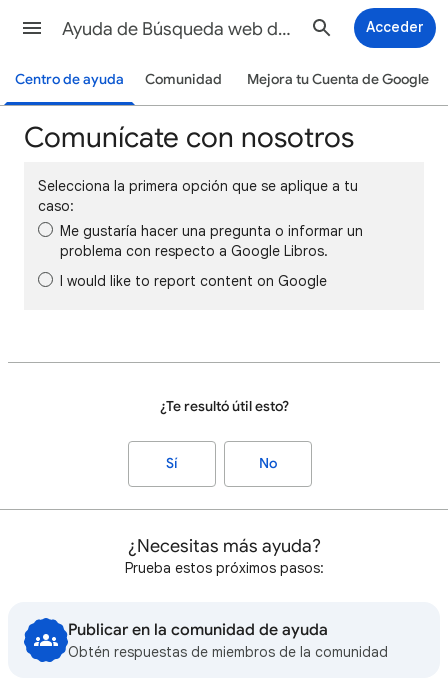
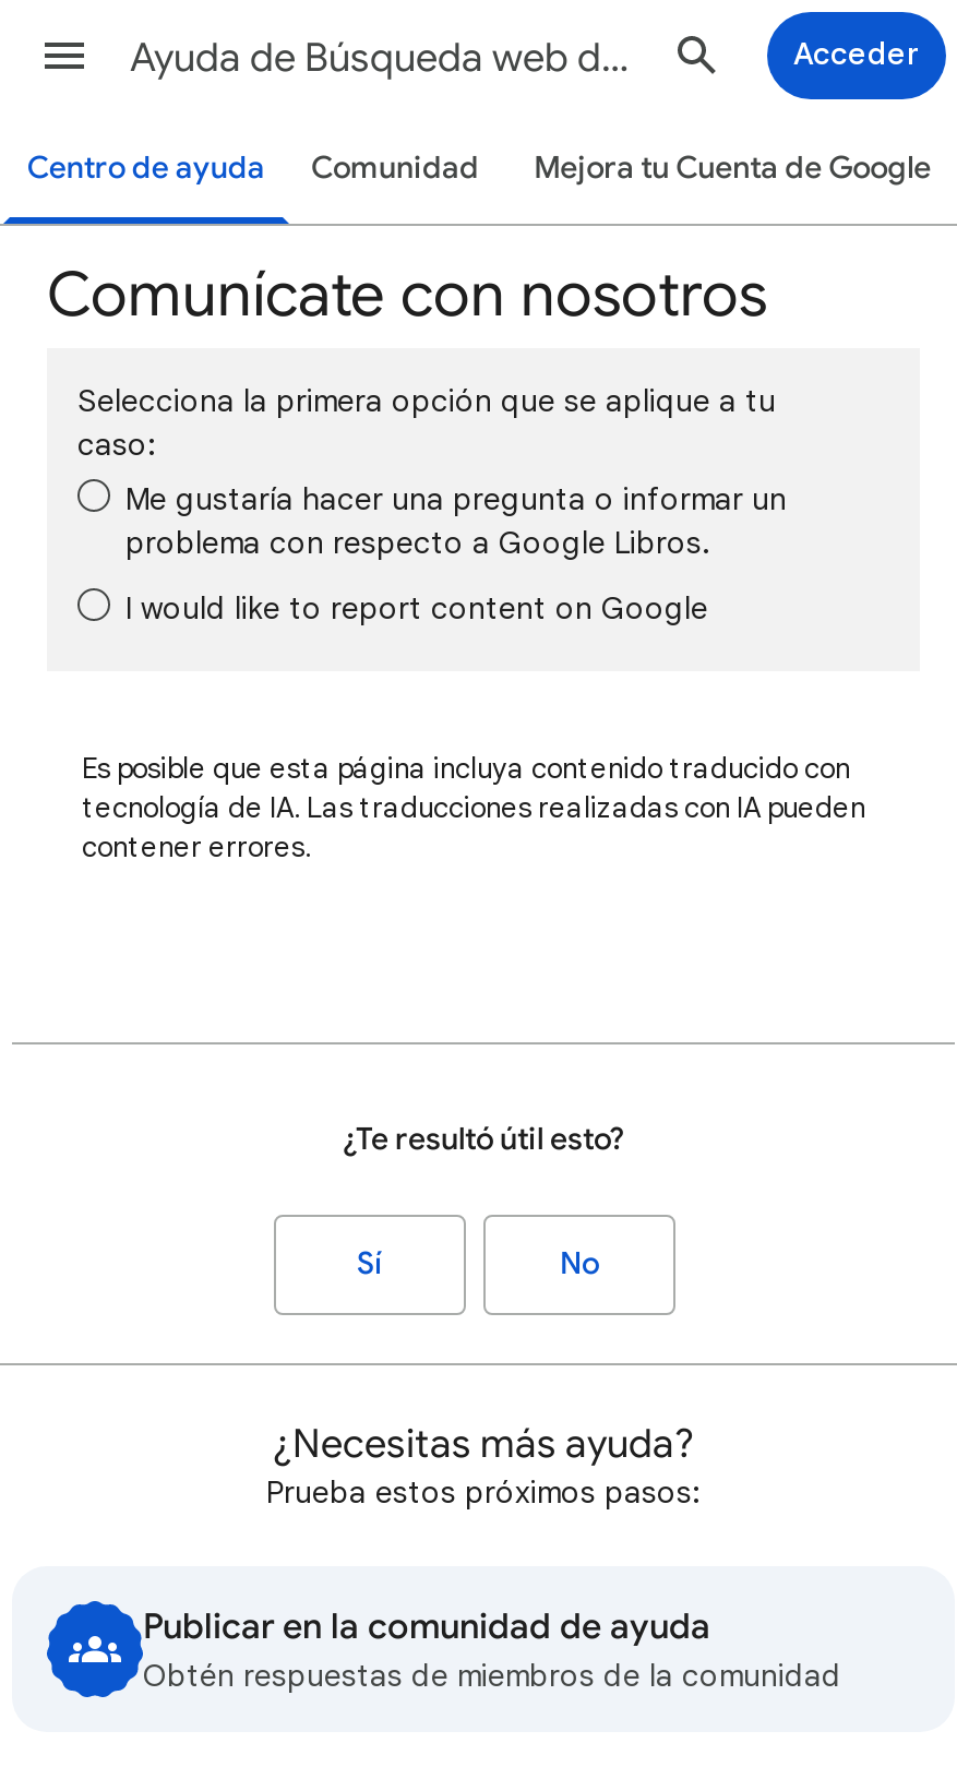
none -> [82,750,865,865] Es posible que esta página incluya contenido traducido con | tecnología de IA. Las traducciones realizadas con IA pueden | contener errores.

